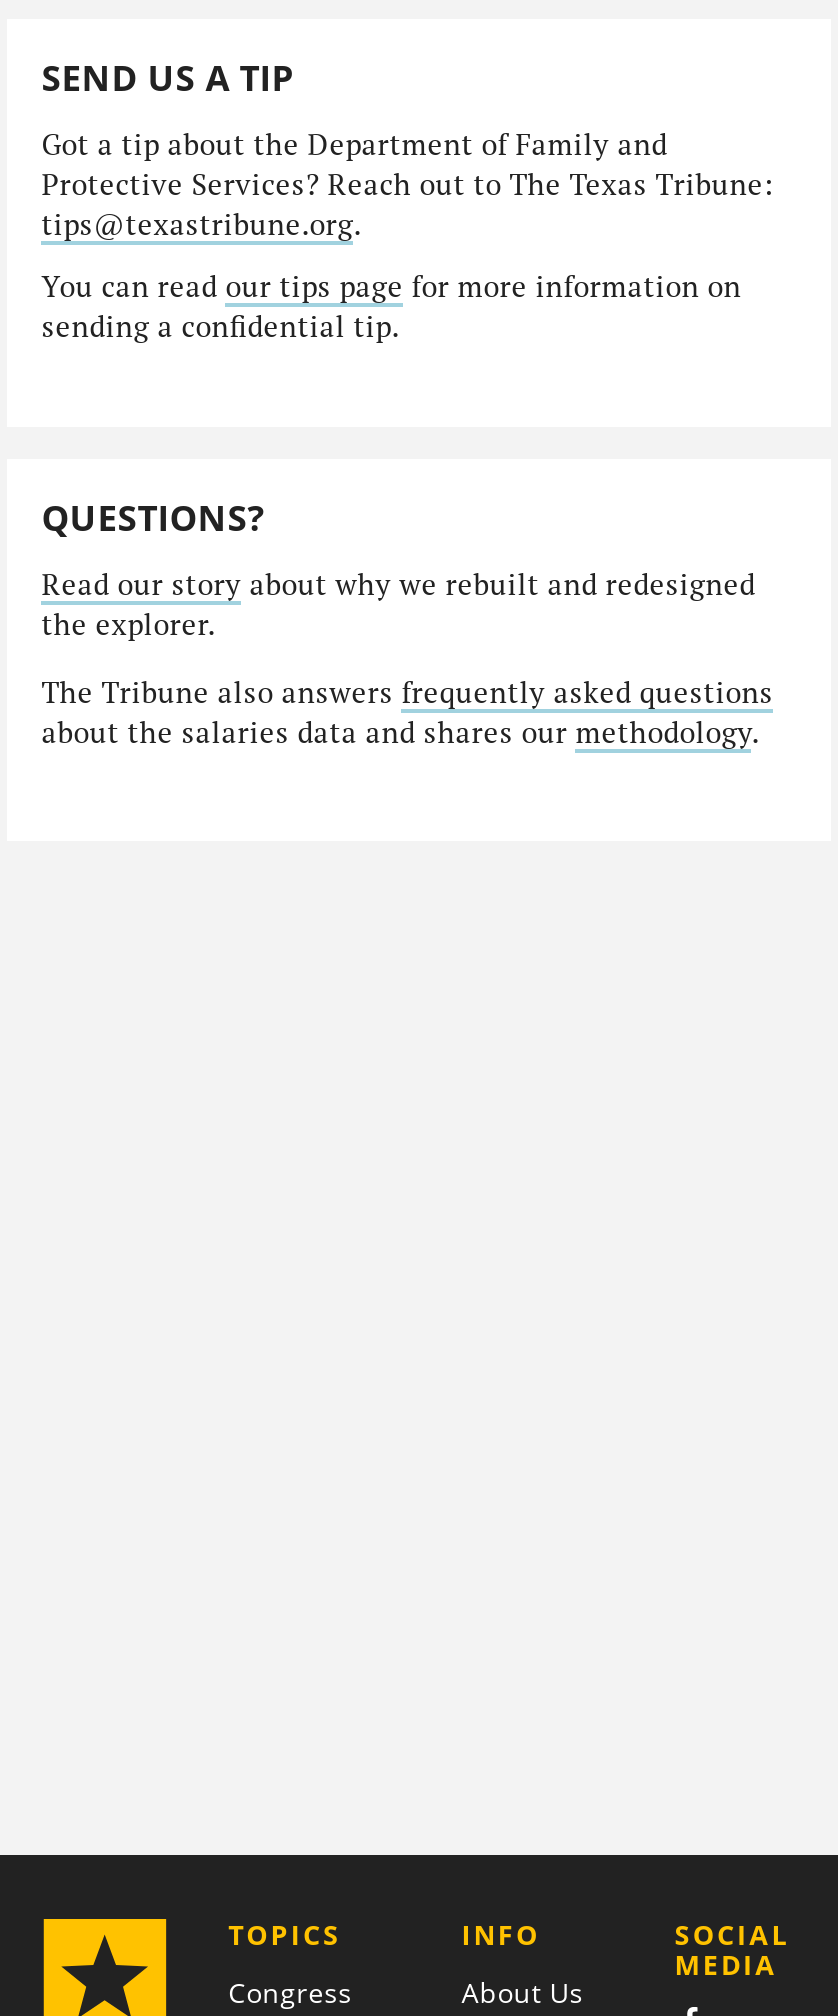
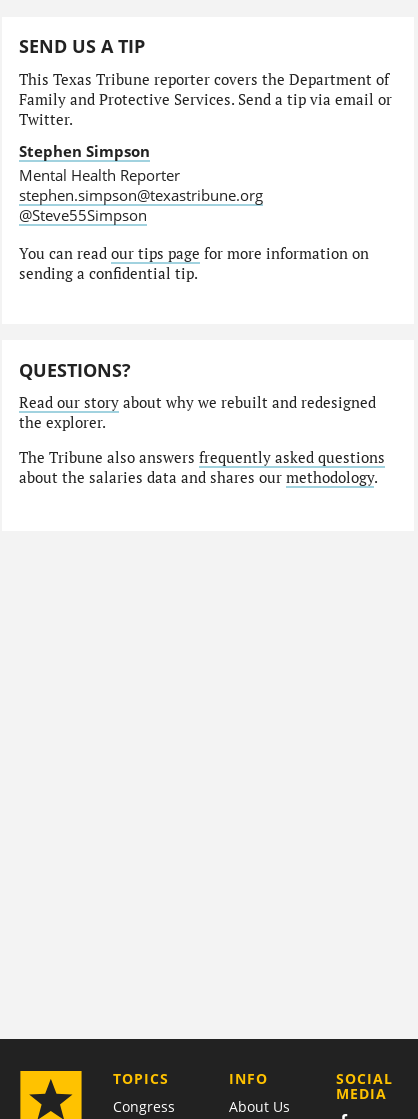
[41,124,773,242] Got a tip about the Department of Family and | Protective Services? Reach out to The Texas Tribune: | tips@texastribune.org. -> [19,70,392,225] This Texas Tribune reporter covers the Department of | Family and Protective Services. Send a tip via email or | Twitter. | Stephen Simpson | Mental Health Reporter | stephen.simpson@texastribune.org | @Steve55Simpson

